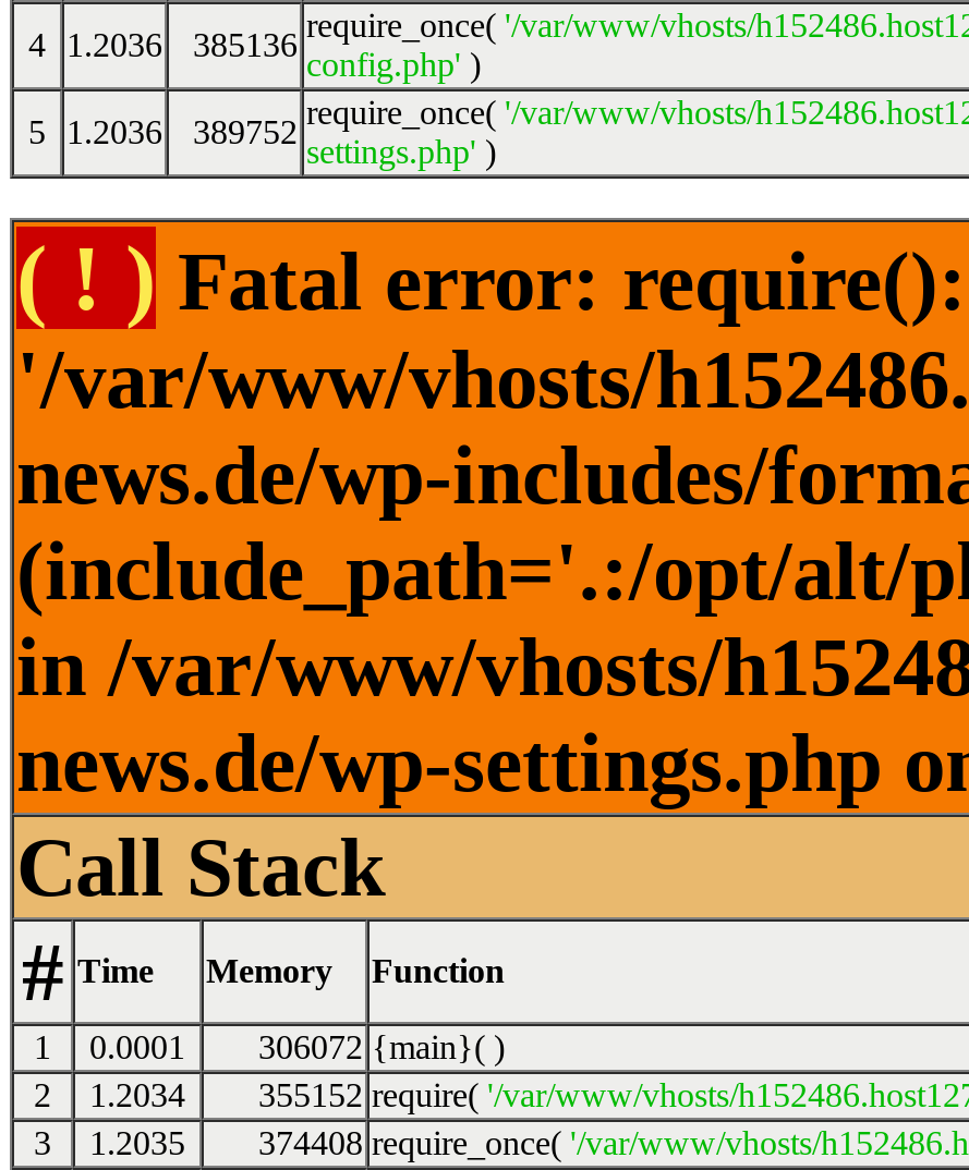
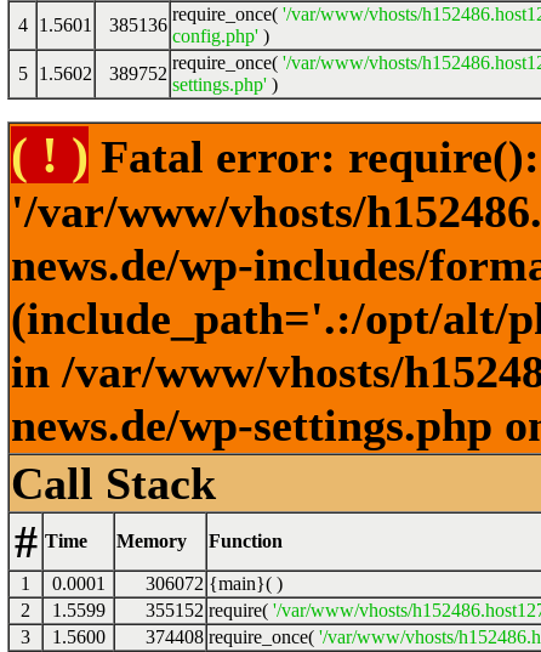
[28,26,298,63] 4 1.2036 385136 -> [18,15,167,35] 4 1.5601 385136
[28,113,298,150] 5 1.2036 389752 -> [18,63,167,84] 5 1.5602 389752
[89,1076,185,1113] 1.2034 -> [52,600,105,620] 1.5599
[89,1124,185,1161] 1.2035 -> [52,627,105,647] 1.5600

